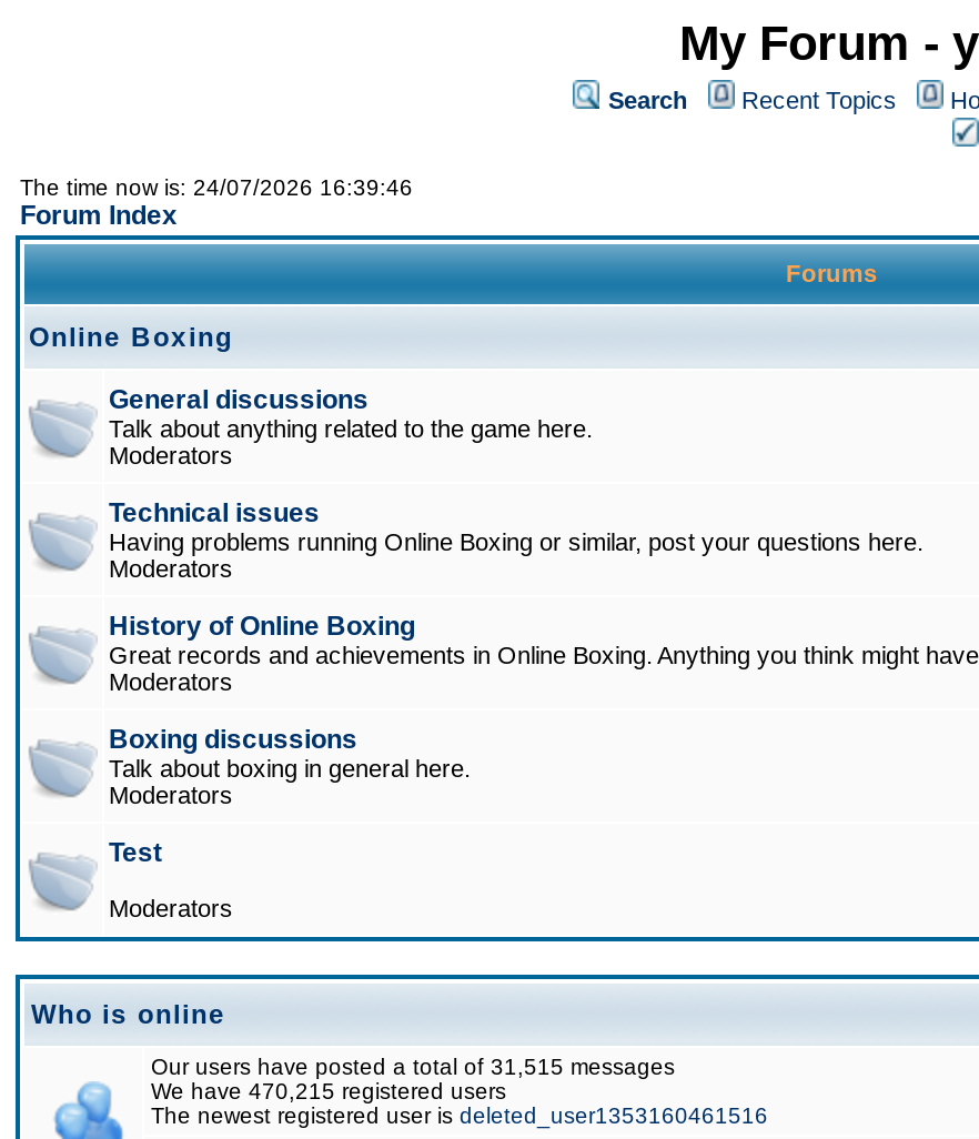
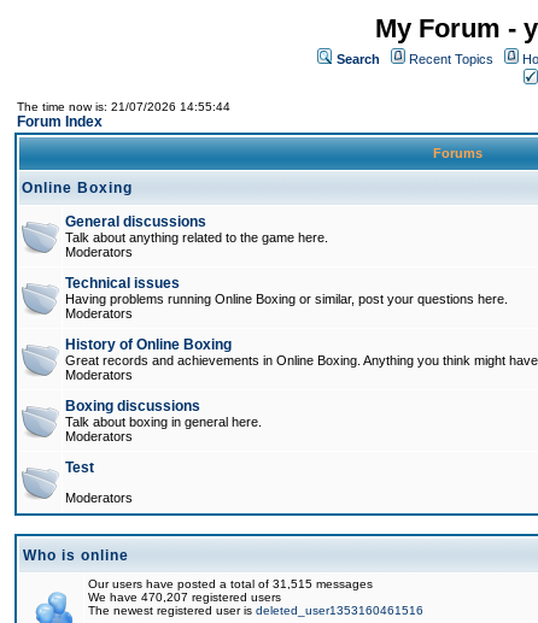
[20,175,413,200] The time now is: 24/07/2026 16:39:46 -> [17,100,230,113] The time now is: 21/07/2026 14:55:44
[151,1079,506,1103] We have 470,215 registered users -> [88,590,281,604] We have 470,207 registered users

